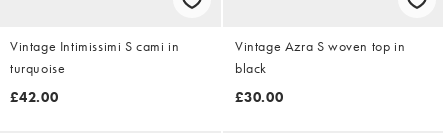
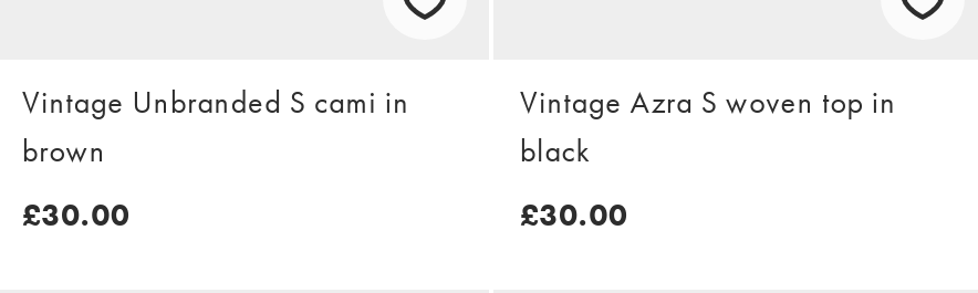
[10,37,179,77] Vintage Intimissimi S cami in | turquoise -> [22,82,410,171] Vintage Unbranded S cami in | brown
[10,88,59,106] £42.00 -> [22,195,130,235] £30.00

